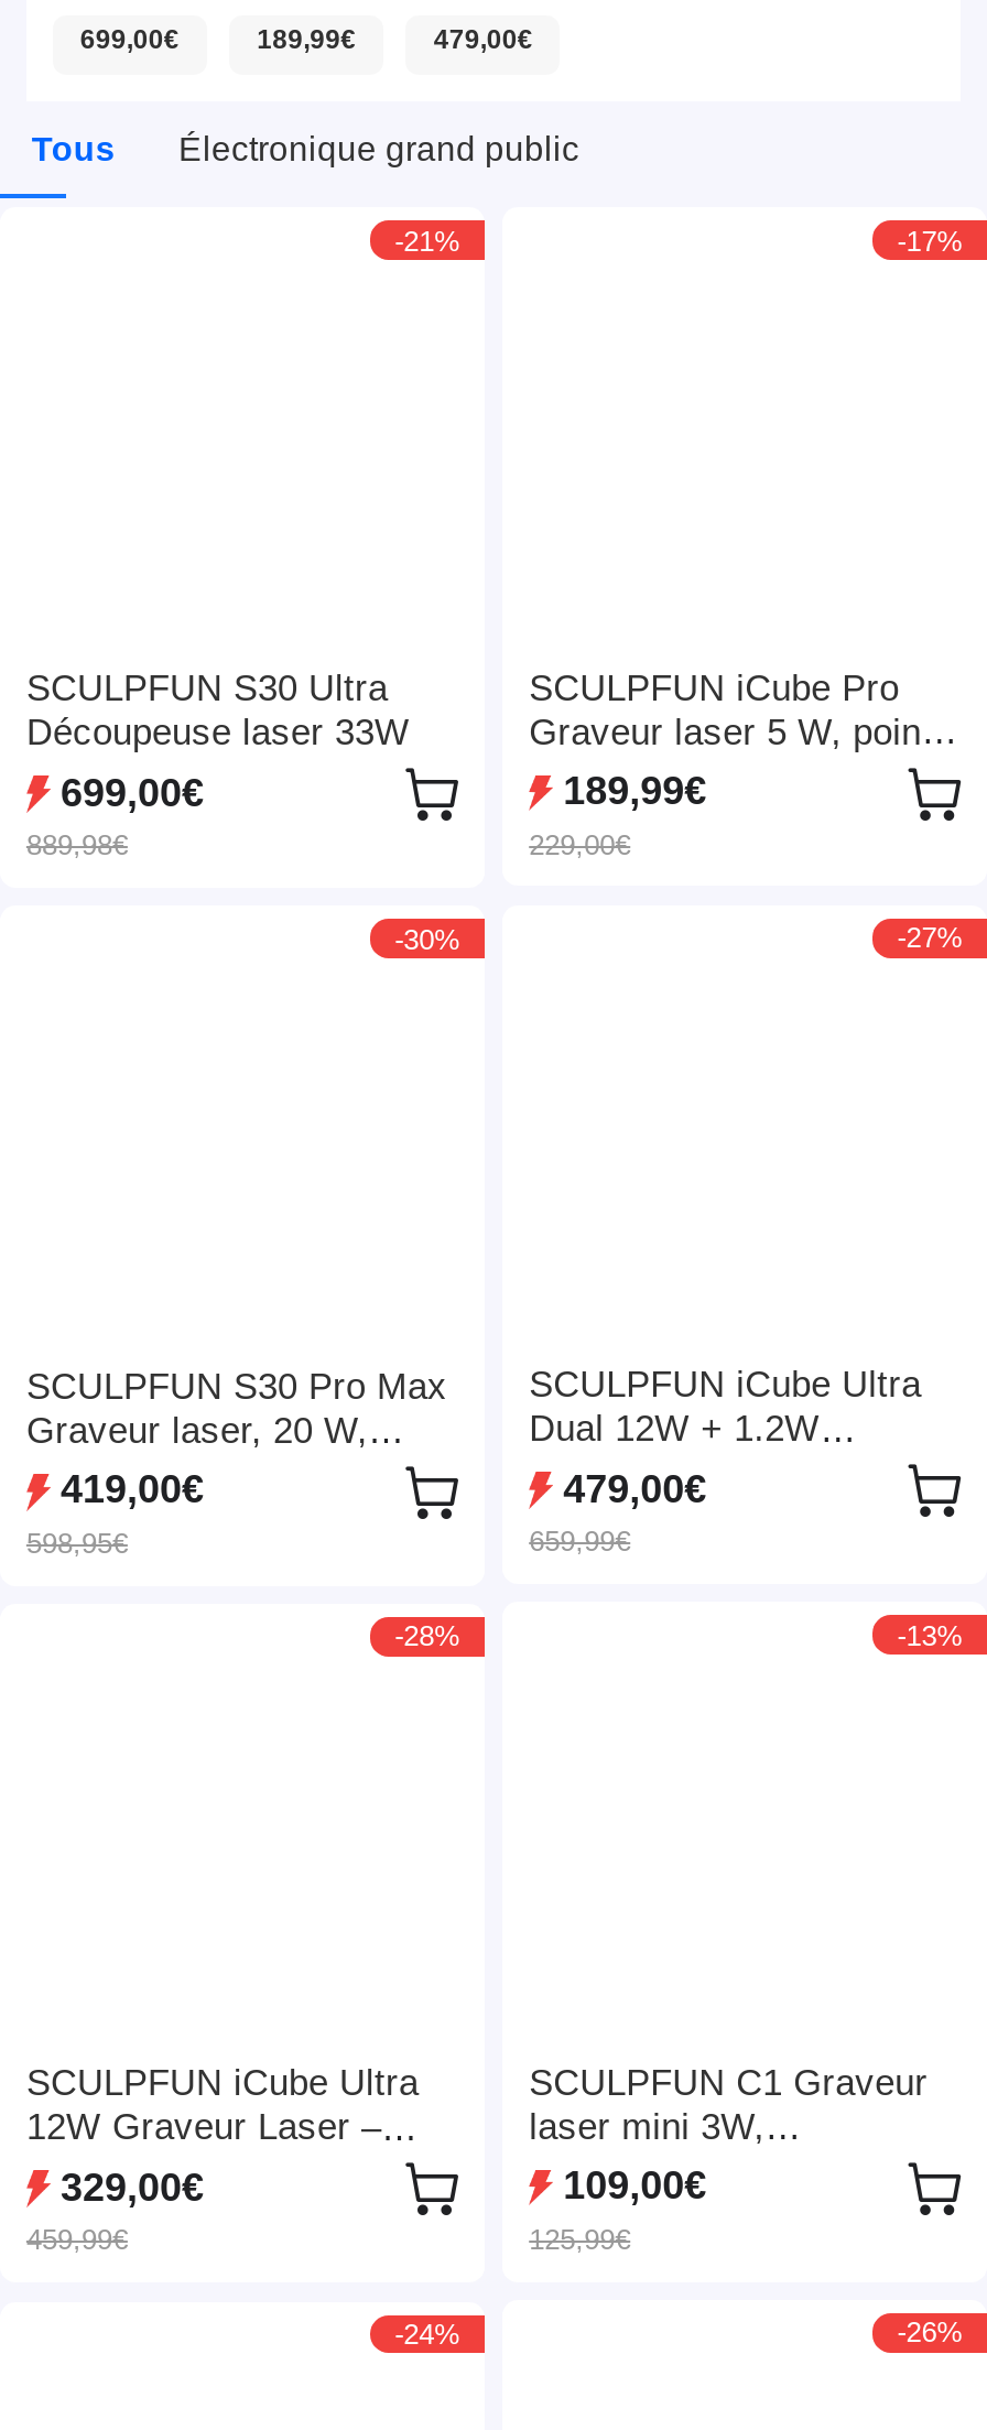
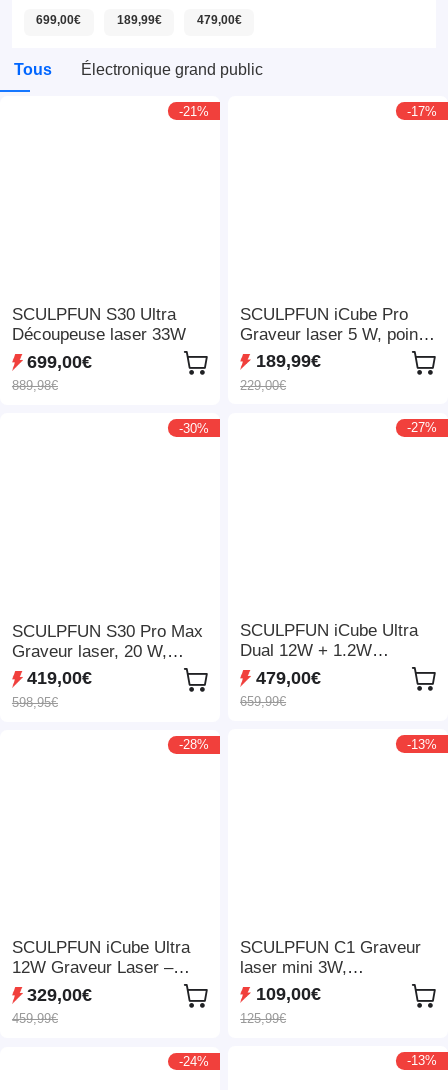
[897,2316,963,2349] -26% -> [407,1053,437,1068] -13%

